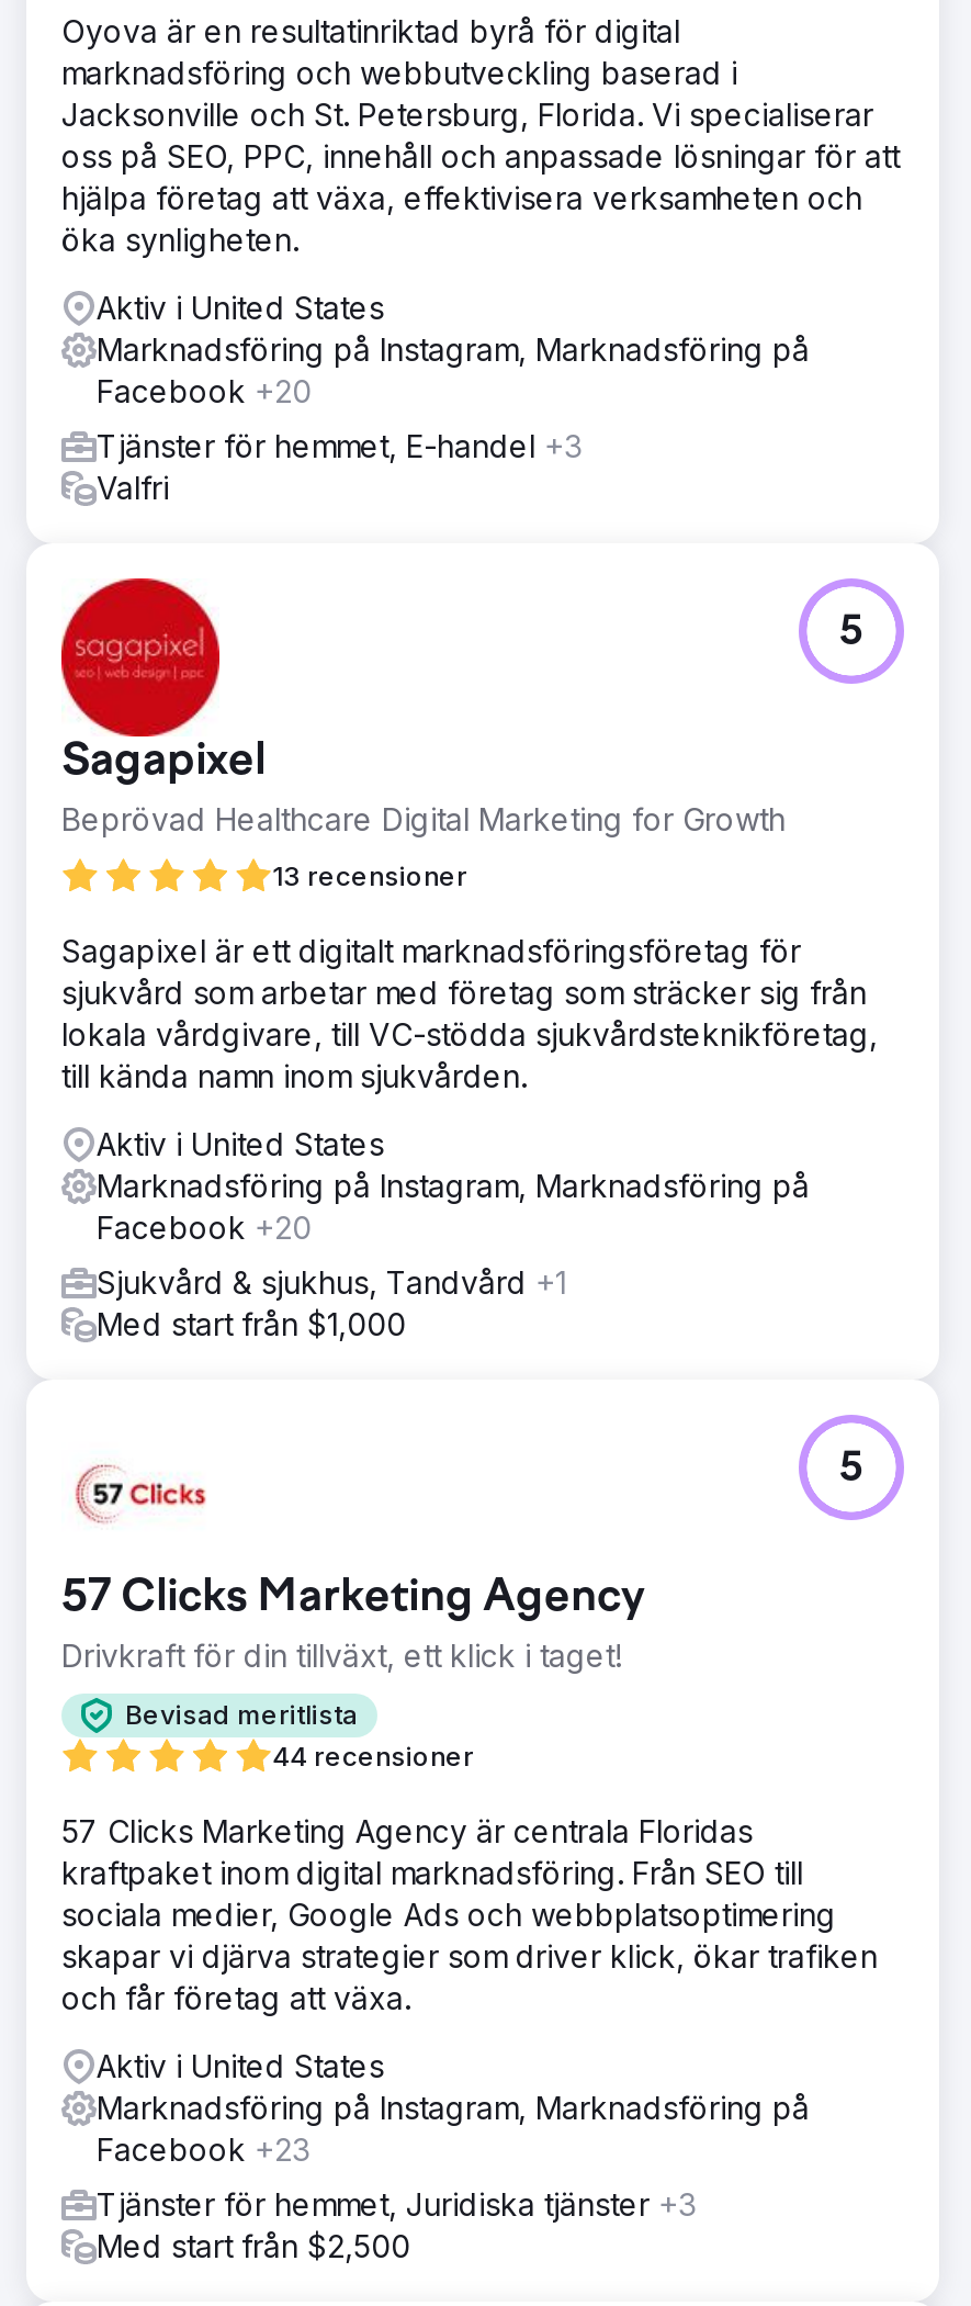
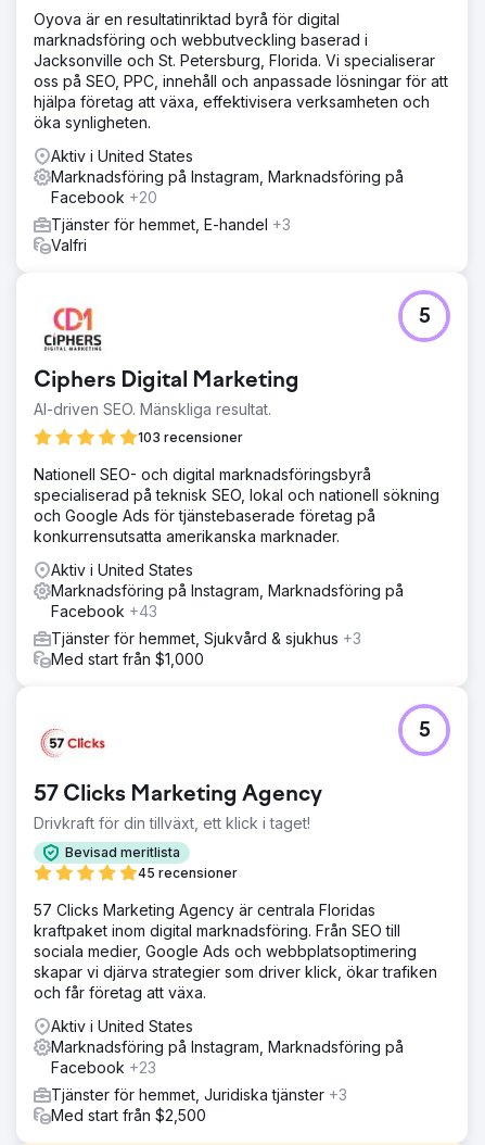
[59,576,786,837] [image] | Sagapixel | Beprövad Healthcare Digital Marketing for Growth -> [34,290,299,418] [image] | Ciphers Digital Marketing | AI-driven SEO. Mänskliga resultat.
[272,859,467,891] 13 recensioner -> [138,429,243,445] 103 recensioner
[61,931,878,1093] Sagapixel är ett digitalt marknadsföringsföretag för | sjukvård som arbetar med företag som sträcker sig från | lokala vårdgivare, till VC-stödda sjukvårdsteknikföretag, | till kända namn inom sjukvården. -> [34,465,439,545] Nationell SEO- och digital marknadsföringsbyrå | specialiserad på teknisk SEO, lokal och nationell sökning | och Google Ads för tjänstebaserade företag på | konkurrensutsatta amerikanska marknader.
[97,1208,312,1245] Facebook +20 -> [51,601,157,620] Facebook +43
[97,1262,566,1300] Sjukvård & sjukhus, Tandvård +1 -> [51,629,361,647] Tjänster för hemmet, Sjukvård & sjukhus +3
[272,1739,474,1772] 44 recensioner -> [138,864,238,881] 45 recensioner

